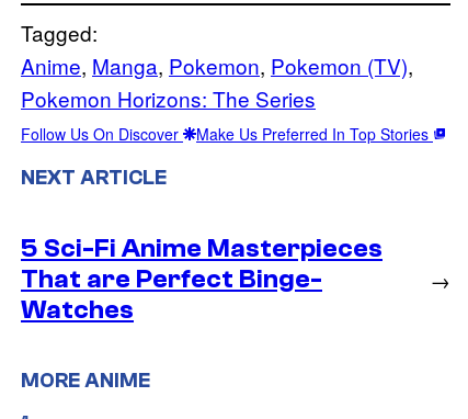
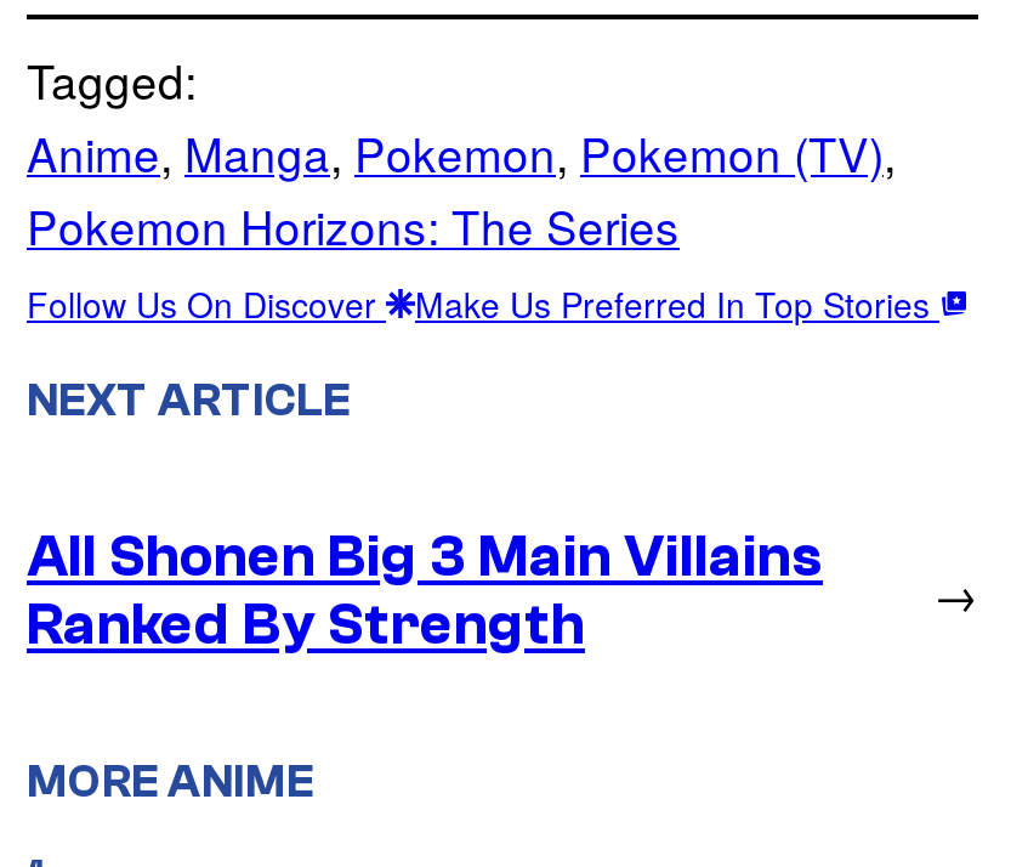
[21,233,383,324] 5 Sci-Fi Anime Masterpieces | That are Perfect Binge- | Watches -> [27,523,823,657] All Shonen Big 3 Main Villains | Ranked By Strength

